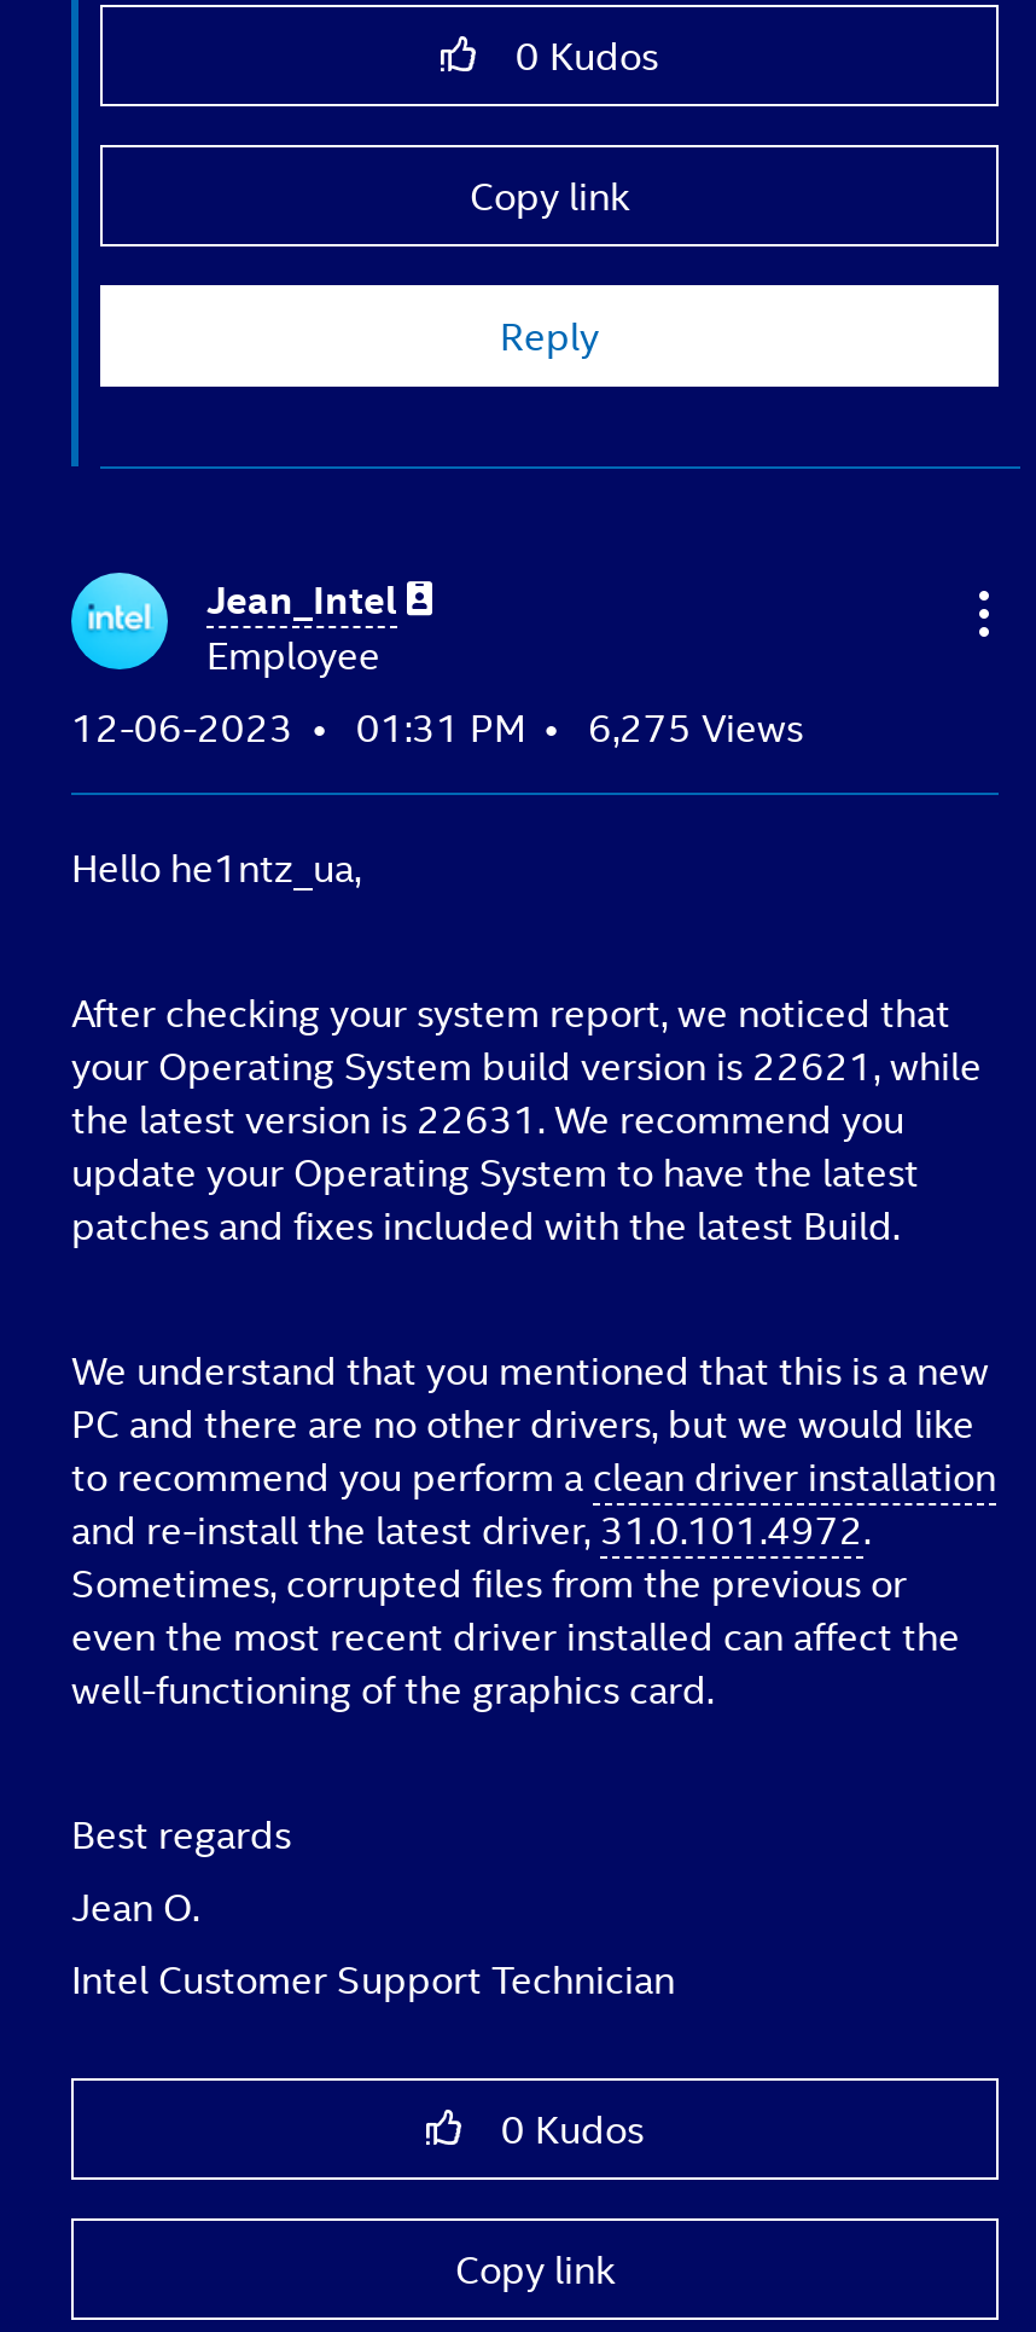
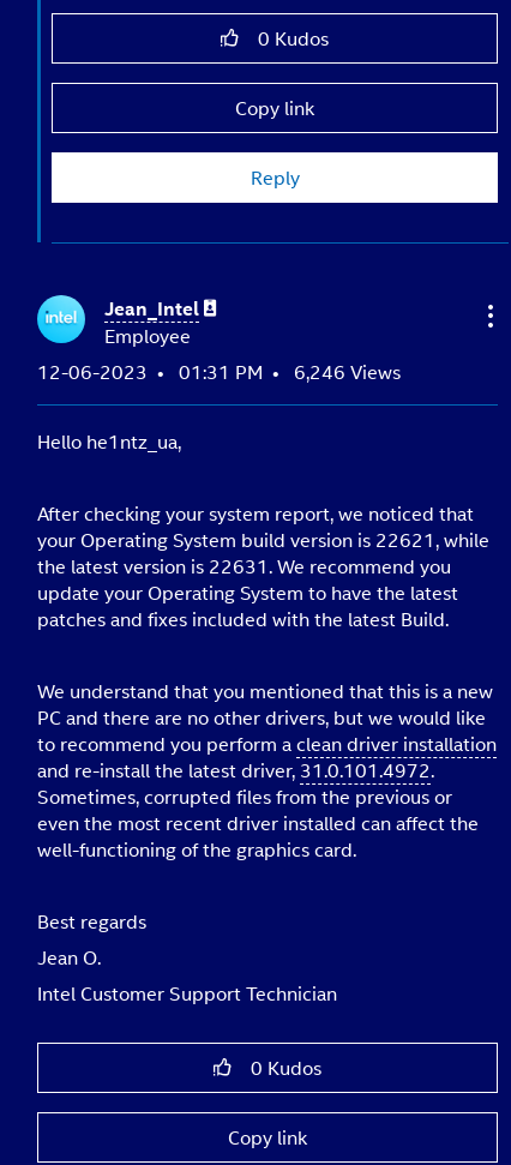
[71,697,803,753] 12-06-2023 01:31 PM 6,275 Views -> [37,357,401,385] 12-06-2023 01:31 PM 6,246 Views

